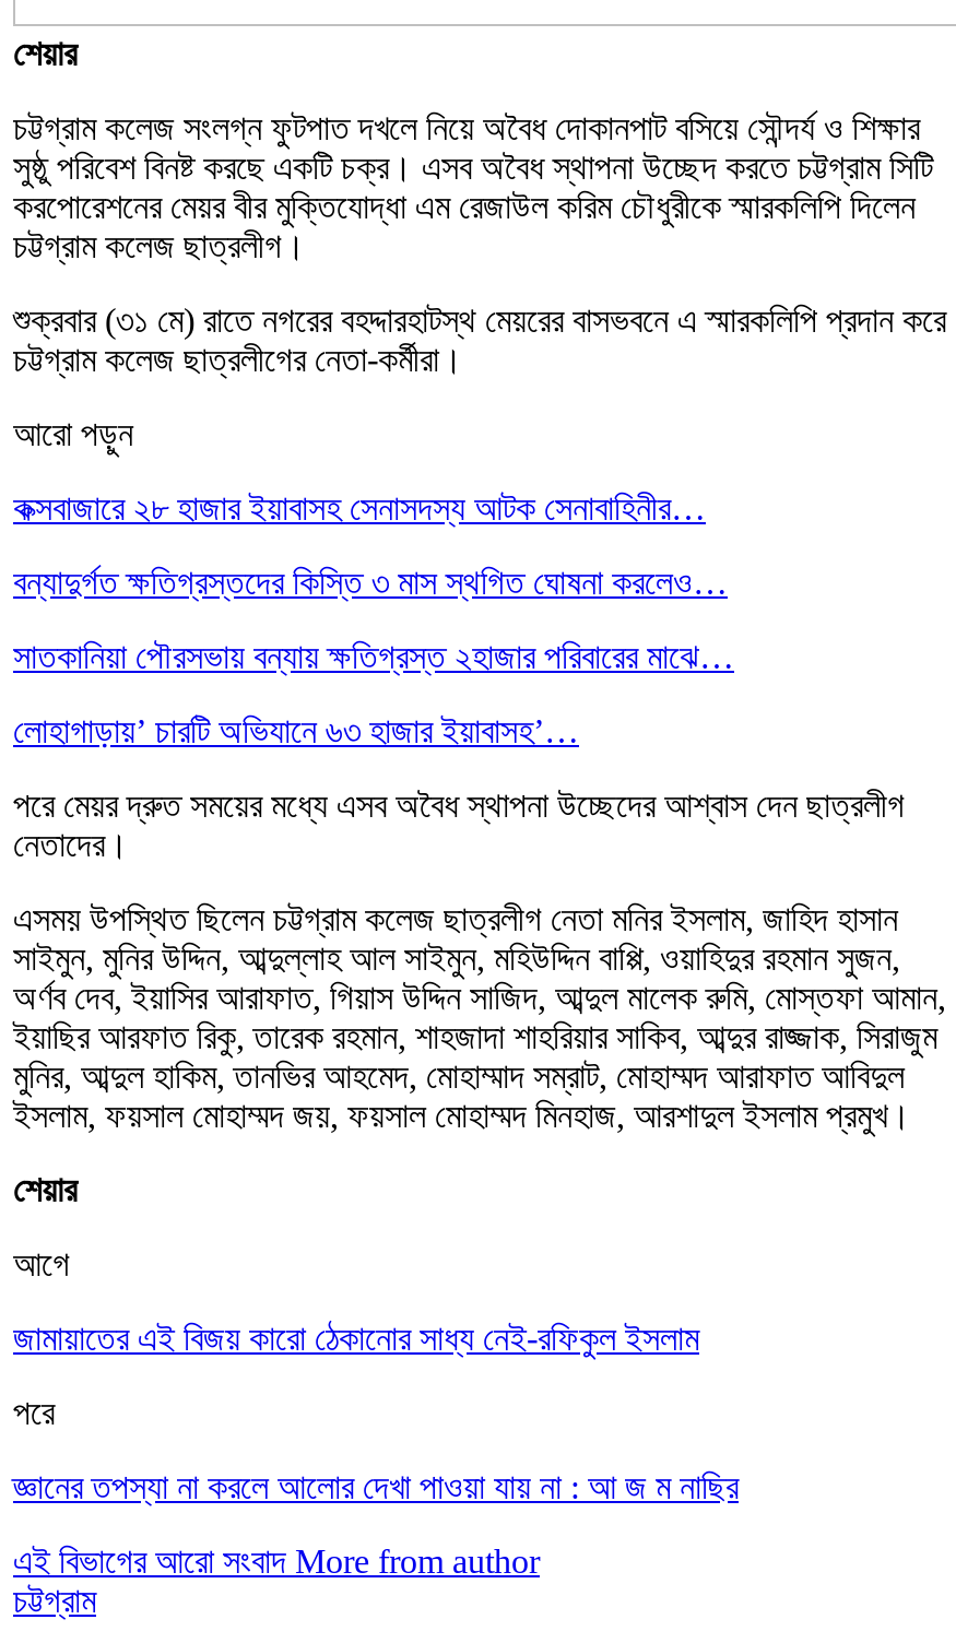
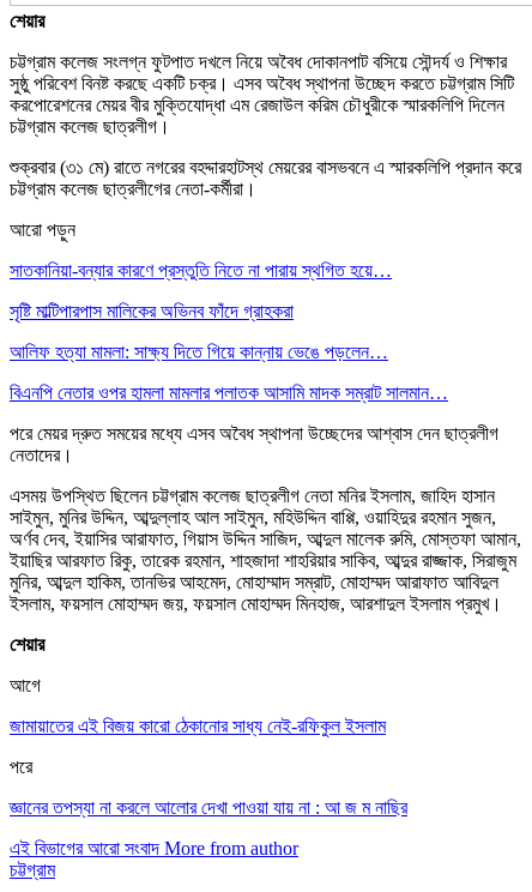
[13,489,706,526] কক্সবাজারে ২৮ হাজার ইয়াবাসহ সেনাসদস্য আটক সেনাবাহিনীর… -> [10,260,392,280] সাতকানিয়া-বন্যার কারণে প্রস্তুতি নিতে না পারায় স্থগিত হয়ে…
[13,563,728,600] বন্যাদুর্গত ক্ষতিগ্রস্তদের কিস্তি ৩ মাস স্থগিত ঘোষনা করলেও… -> [10,301,294,321] সৃষ্টি মাল্টিপারপাস মালিকের অভিনব ফাঁদে গ্রাহকরা
[13,638,734,675] সাতকানিয়া পৌরসভায় বন্যায় ক্ষতিগ্রস্ত ২হাজার পরিবারের মাঝে… -> [10,341,388,362] আলিফ হত্যা মামলা: সাক্ষ্য দিতে গিয়ে কান্নায় ভেঙে পড়লেন…
[13,712,579,749] লোহাগাড়ায়’ চারটি অভিযানে ৬৩ হাজার ইয়াবাসহ’… -> [10,382,448,403] বিএনপি নেতার ওপর হামলা মামলার পলাতক আসামি মাদক সম্রাট সালমান…

